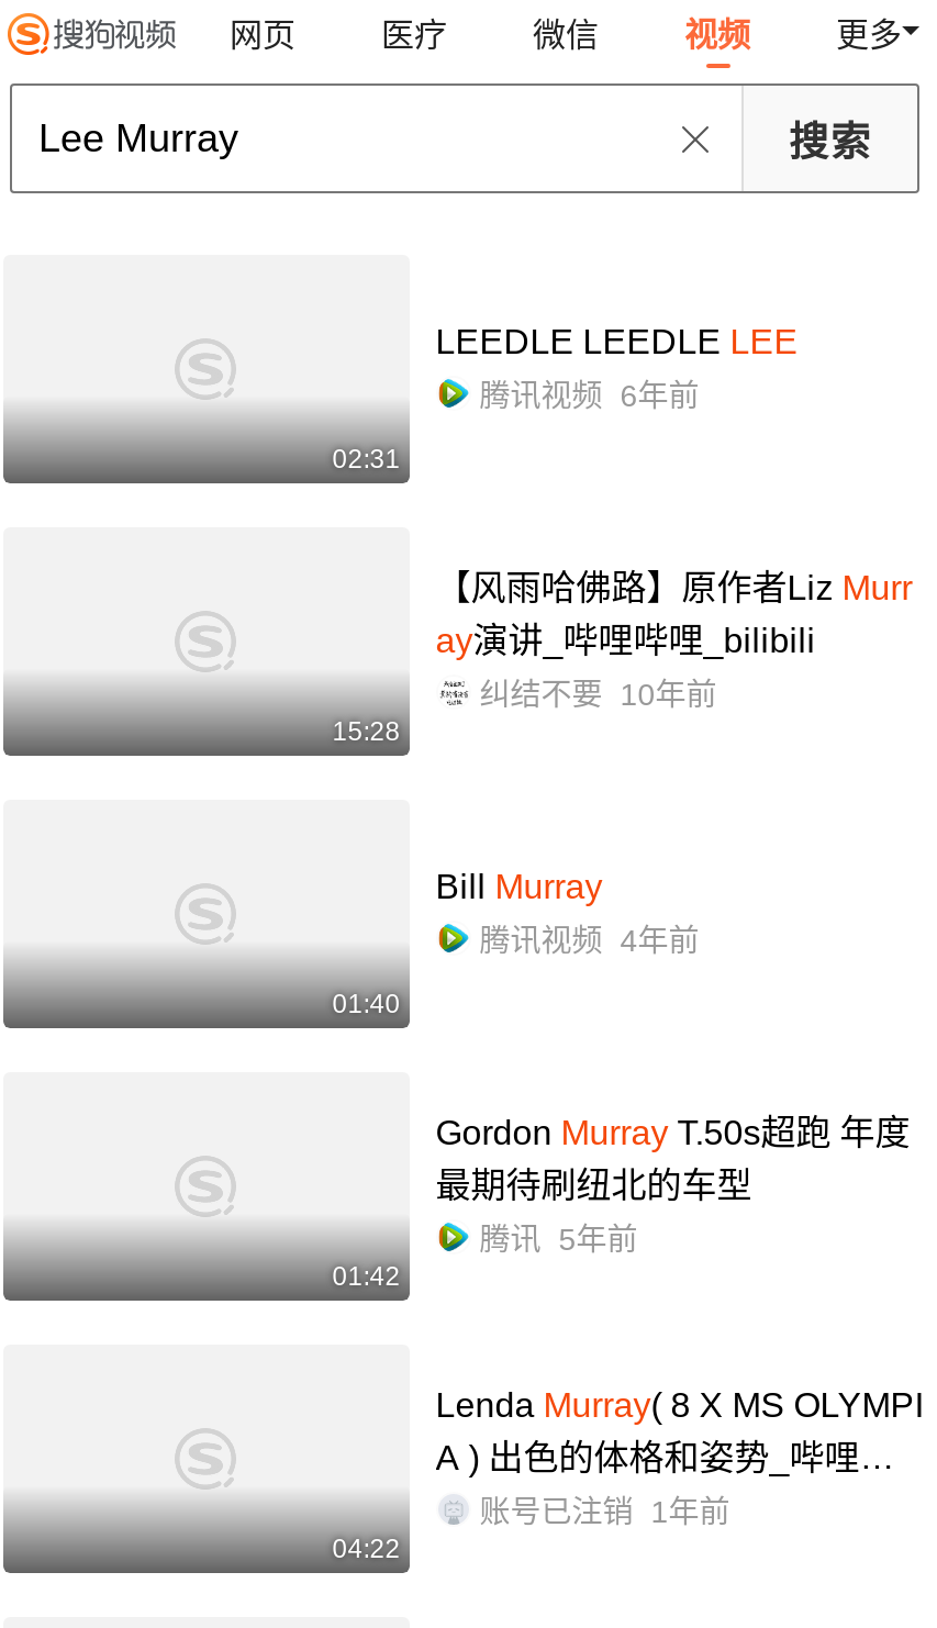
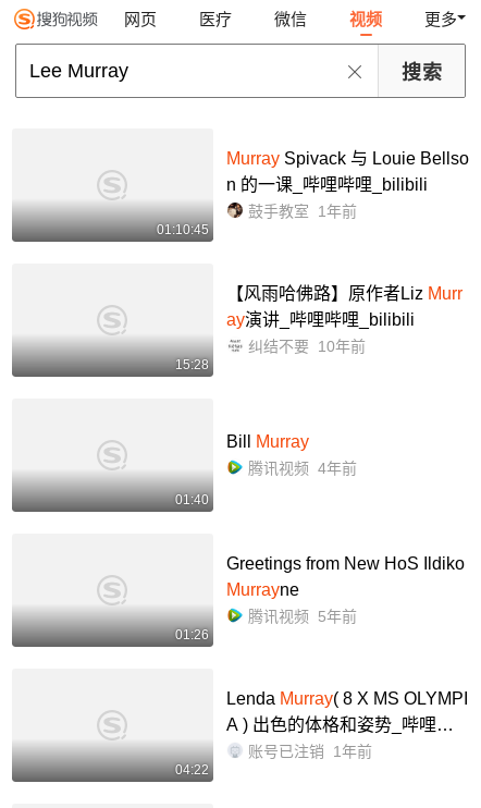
[436,323,798,360] LEEDLE LEEDLE LEE -> [226,149,469,194] Murray Spivack 与 Louie Bellso | n 的一课_哔哩哔哩_bilibili
[480,378,699,413] 腾讯视频 6年前 -> [248,203,357,220] 鼓手教室 1年前
[332,444,401,474] 02:31 -> [156,222,209,237] 01:10:45
[436,1113,910,1204] Gordon Murray T.50s超跑 年度 | 最期待刷纽北的车型 -> [226,554,469,599] Greetings from New HoS Ildiko | Murrayne
[480,1221,638,1256] 腾讯 5年前 -> [248,607,357,625] 腾讯视频 5年前
[332,1261,401,1291] 01:42 -> [175,627,209,642] 01:26

